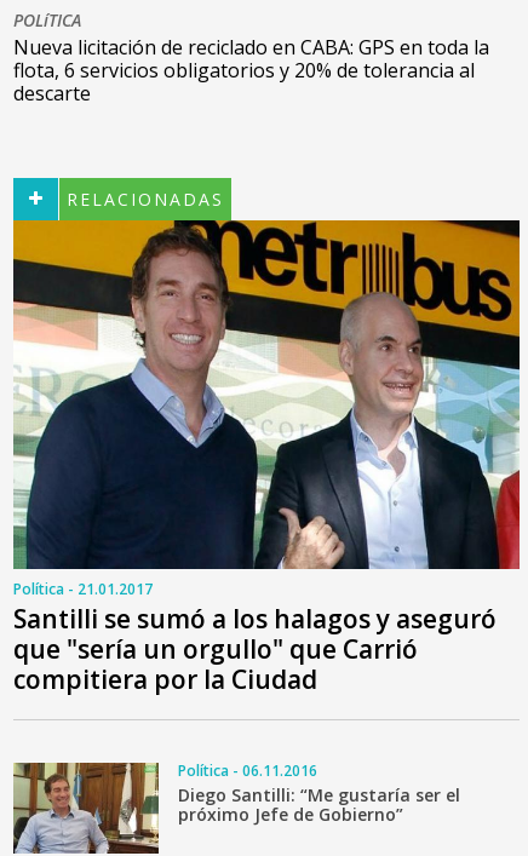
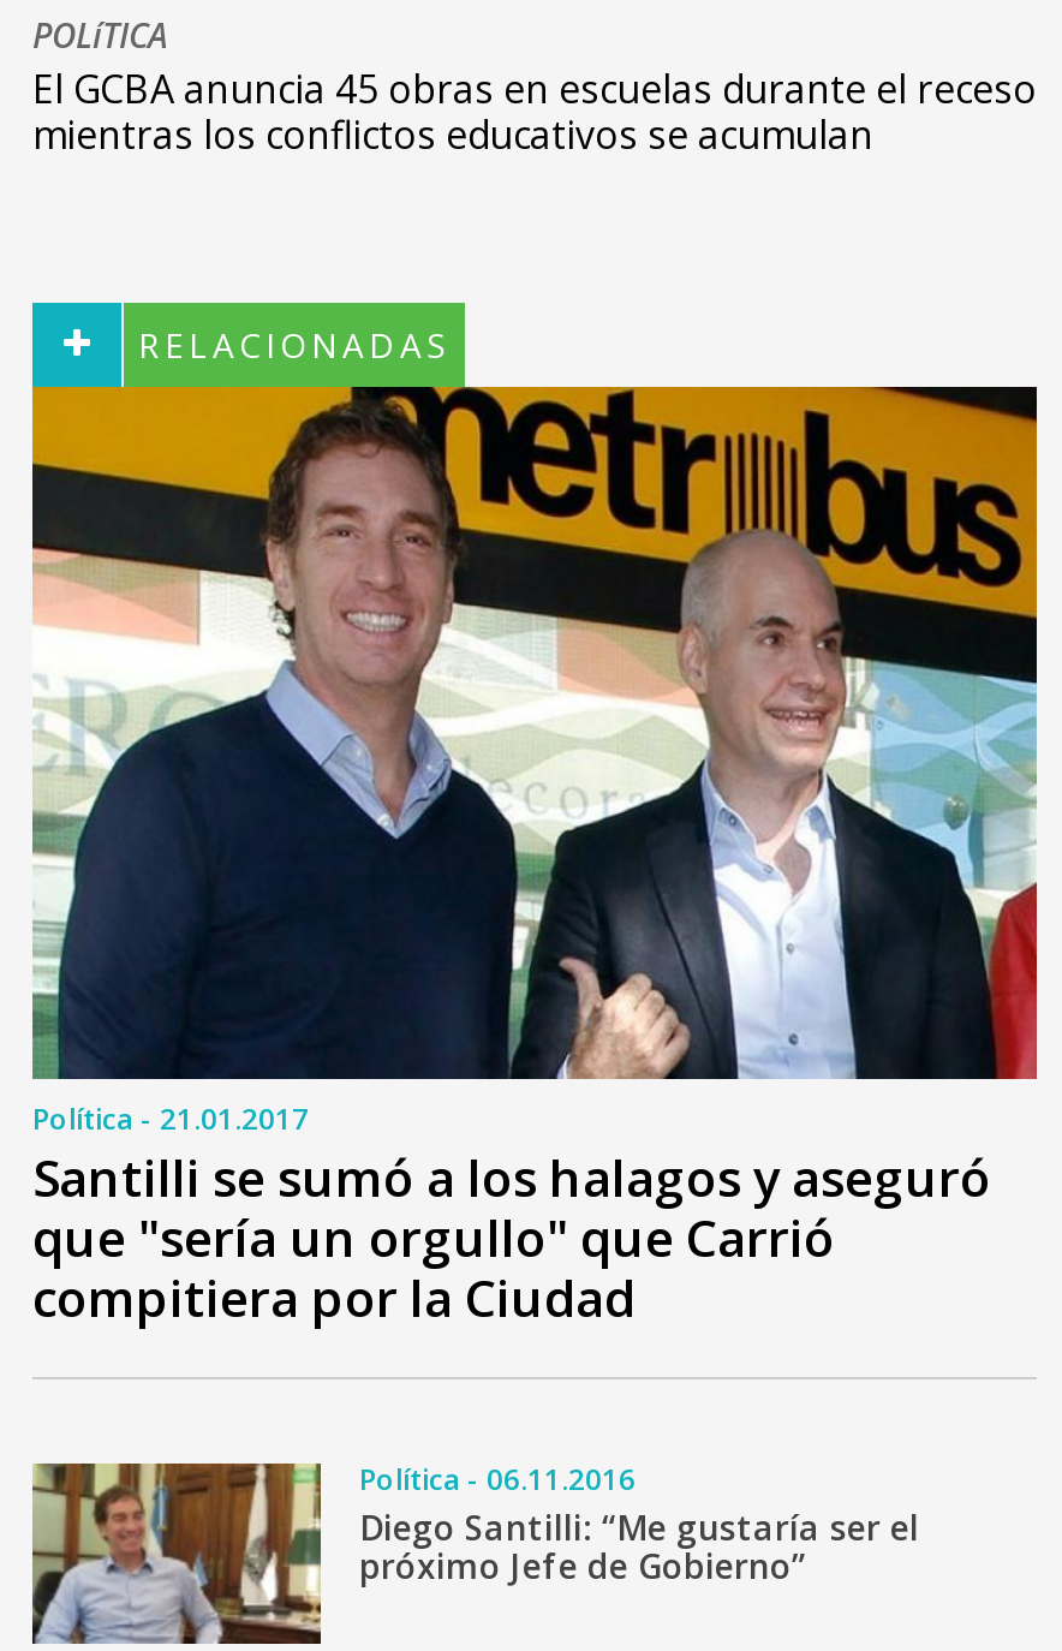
[13,34,489,107] Nueva licitación de reciclado en CABA: GPS en toda la | flota, 6 servicios obligatorios y 20% de tolerancia al | descarte -> [32,63,1037,162] El GCBA anuncia 45 obras en escuelas durante el receso | mientras los conflictos educativos se acumulan

